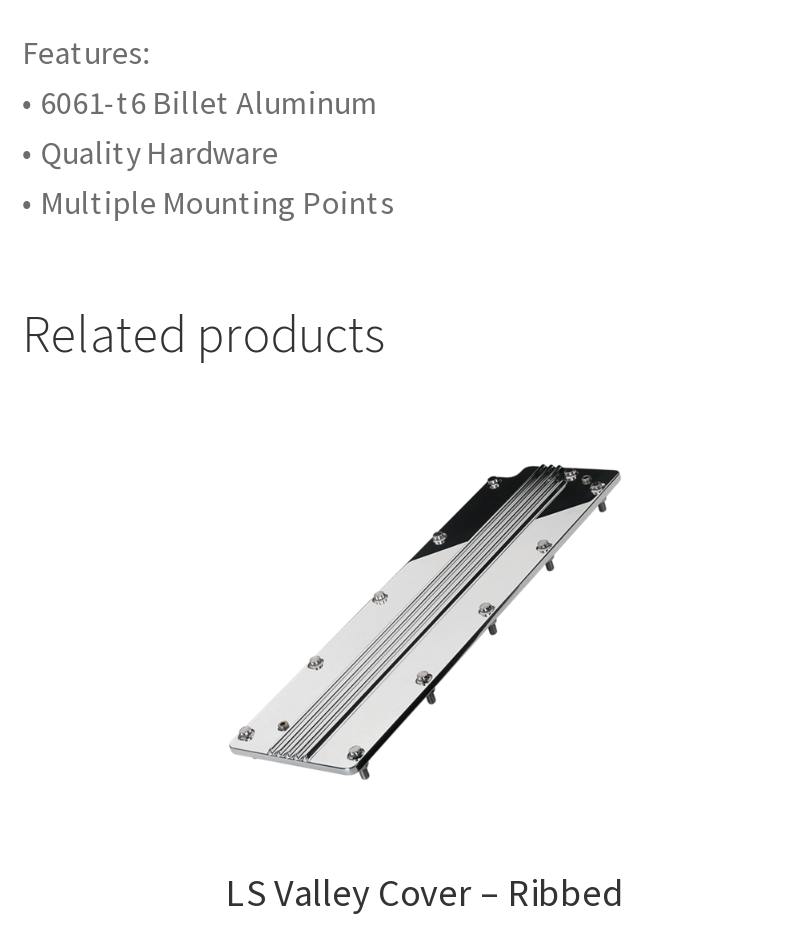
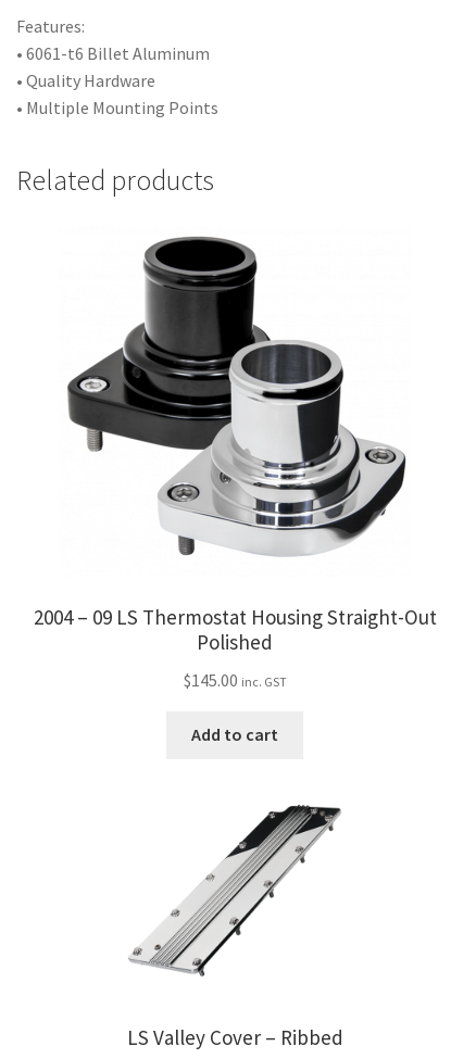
none -> [33,604,436,746] 2004 – 09 LS Thermostat Housing Straight-Out | Polished | $145.00 inc. GST | Add to cart
none -> [66,236,406,557] [image]

